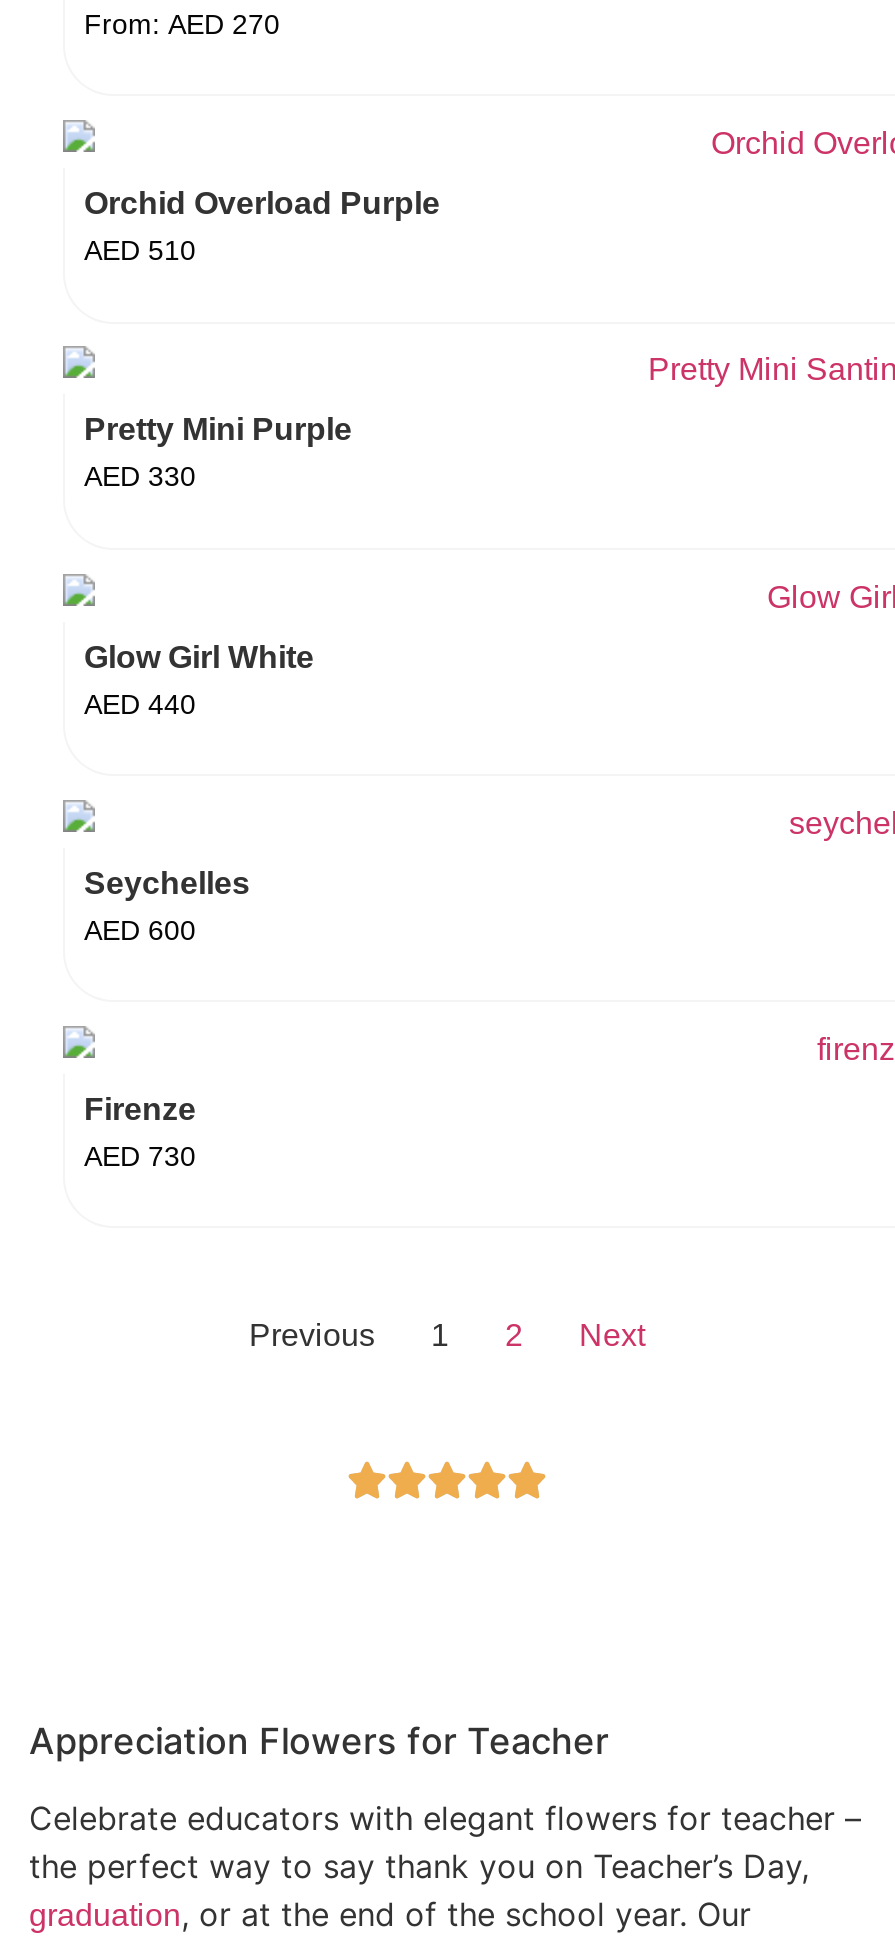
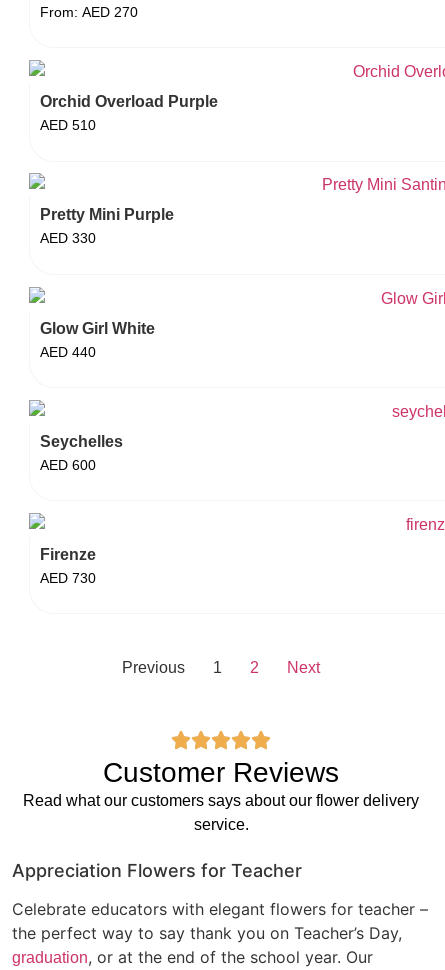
none -> [23,757,419,833] Customer Reviews | Read what our customers says about our flower delivery | service.

